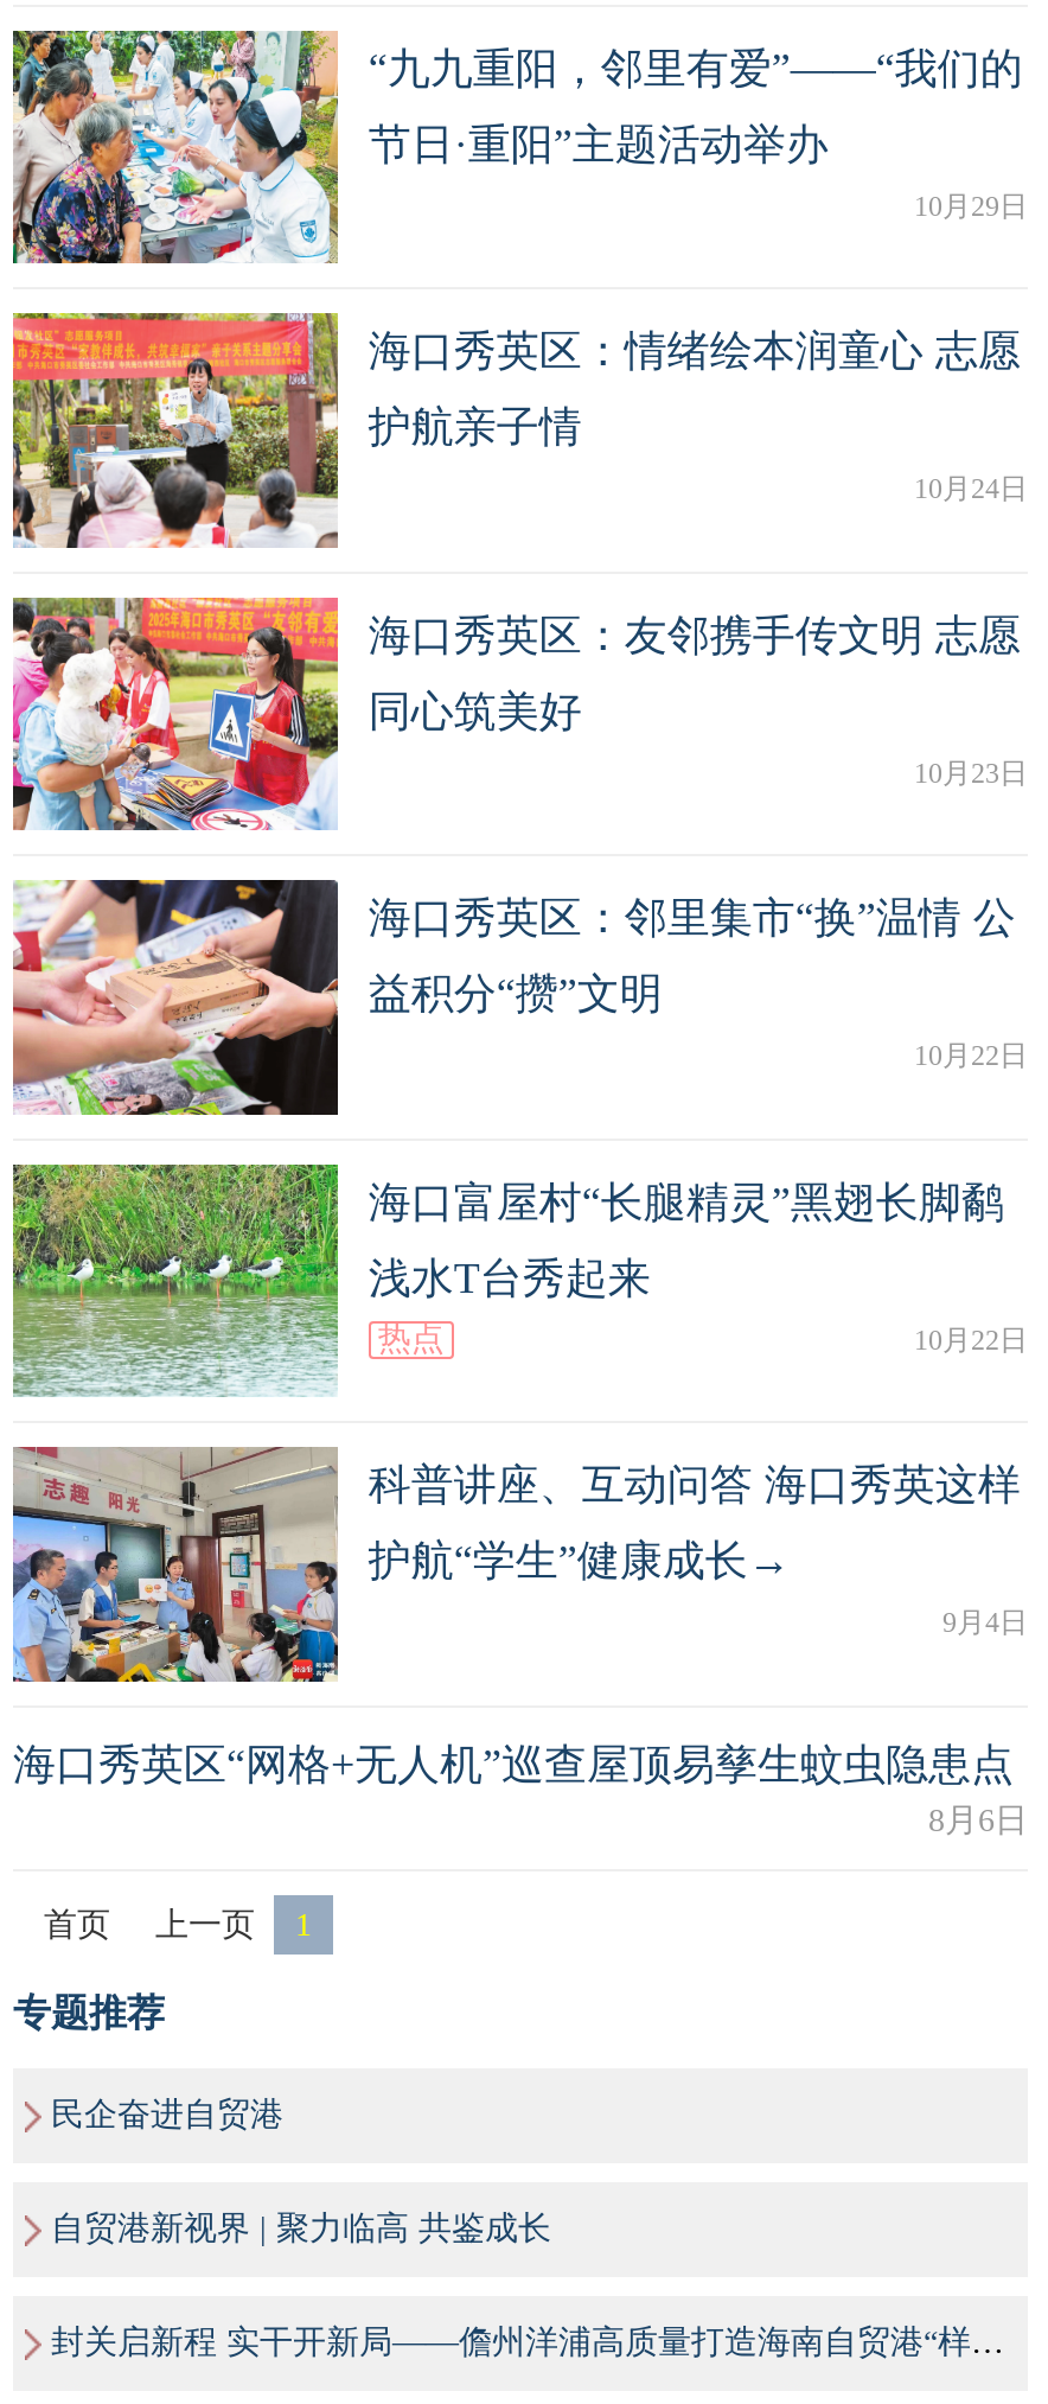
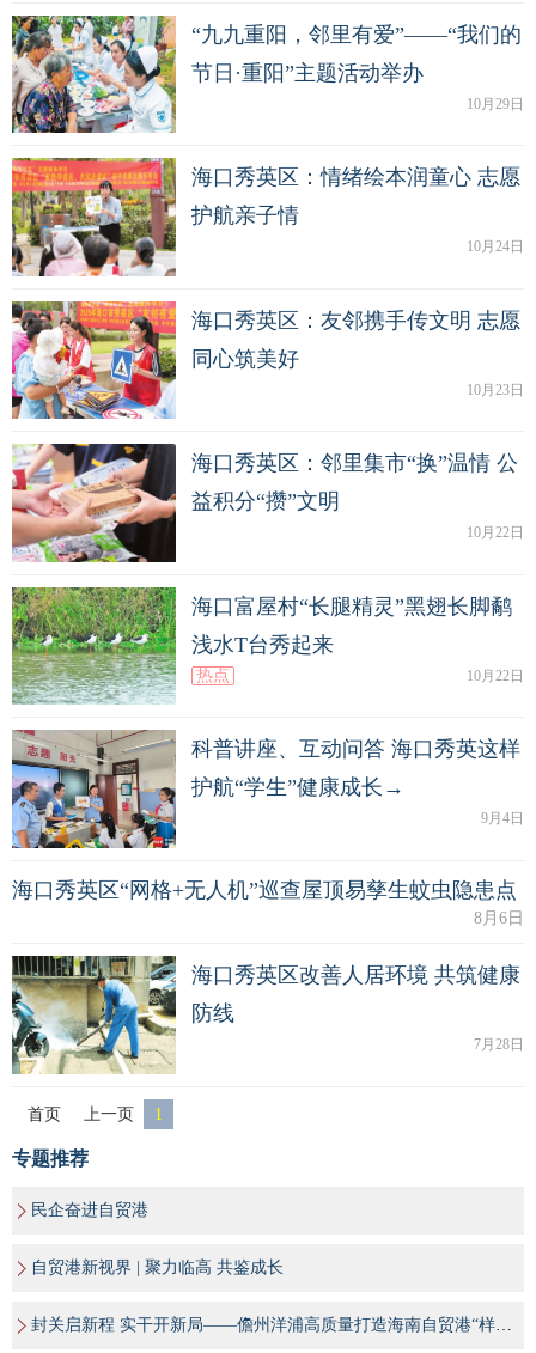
none -> [11,955,524,1075] [image] | 海口秀英区改善人居环境 共筑健康 | 防线 | 7月28日

